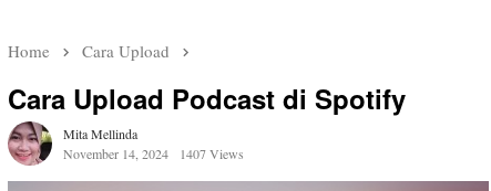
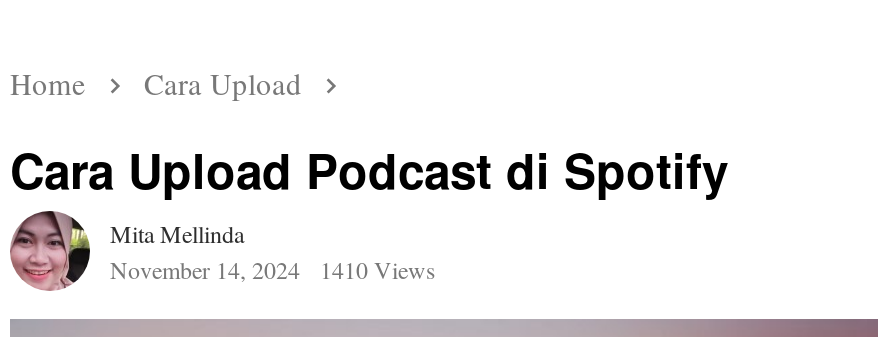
[63,144,244,162] November 14, 2024 1407 Views -> [110,252,436,284] November 14, 2024 1410 Views

